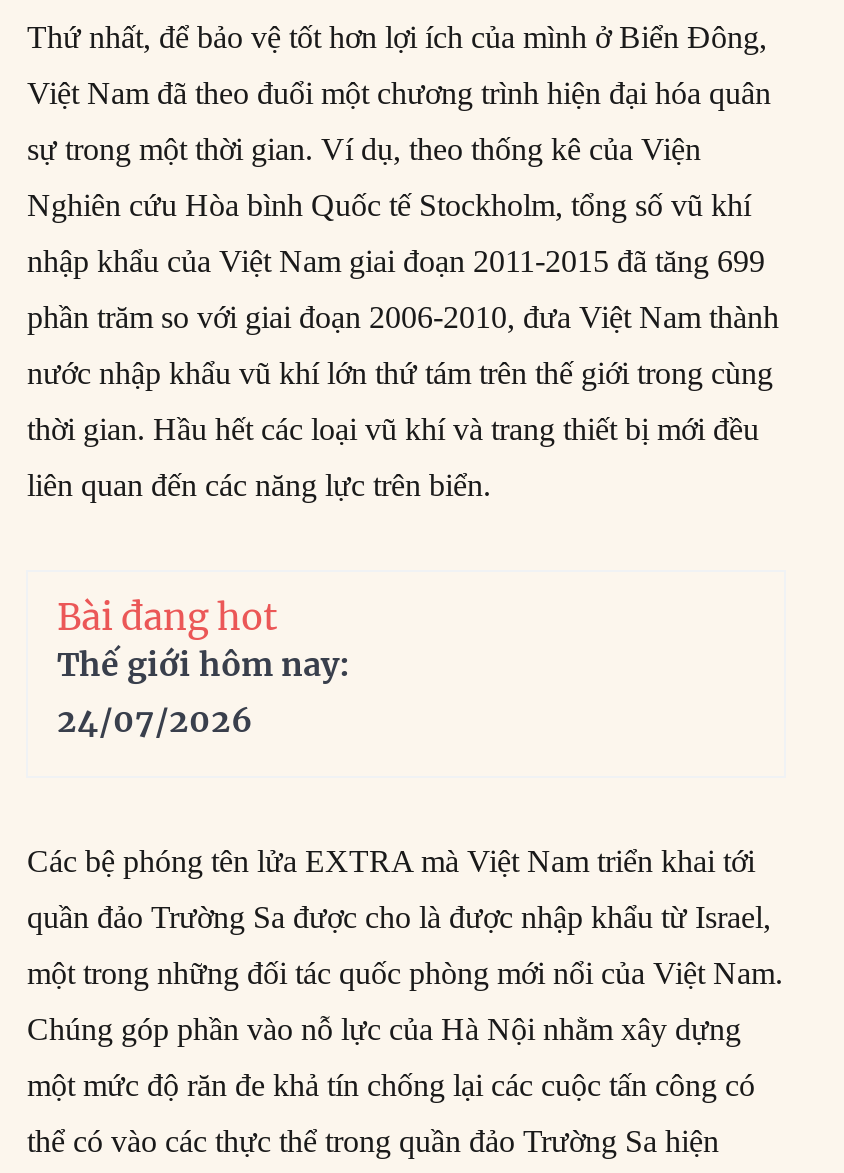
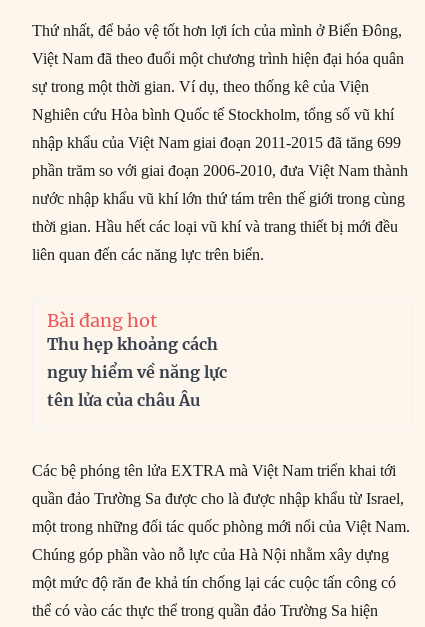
[57,644,349,740] Thế giới hôm nay: | 24/07/2026 -> [47,334,227,410] Thu hẹp khoảng cách | nguy hiểm về năng lực | tên lửa của châu Âu

